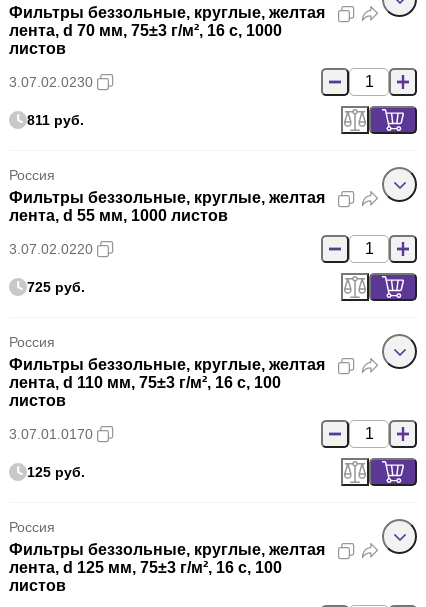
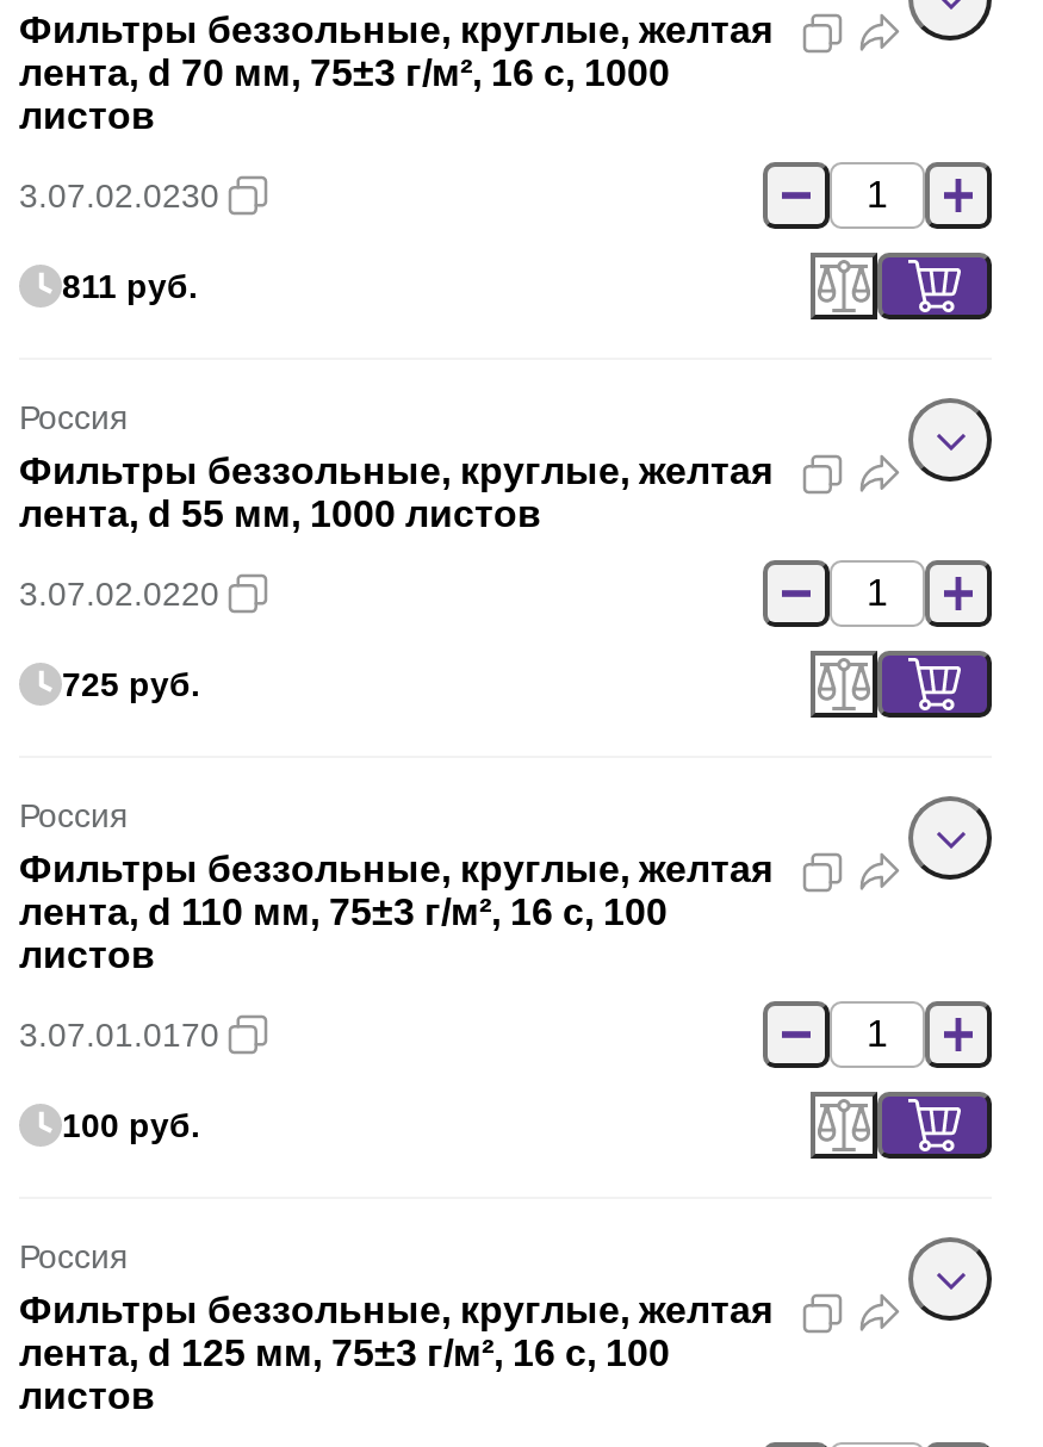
[27,464,85,480] 125 руб. -> [62,1106,200,1144] 100 руб.

